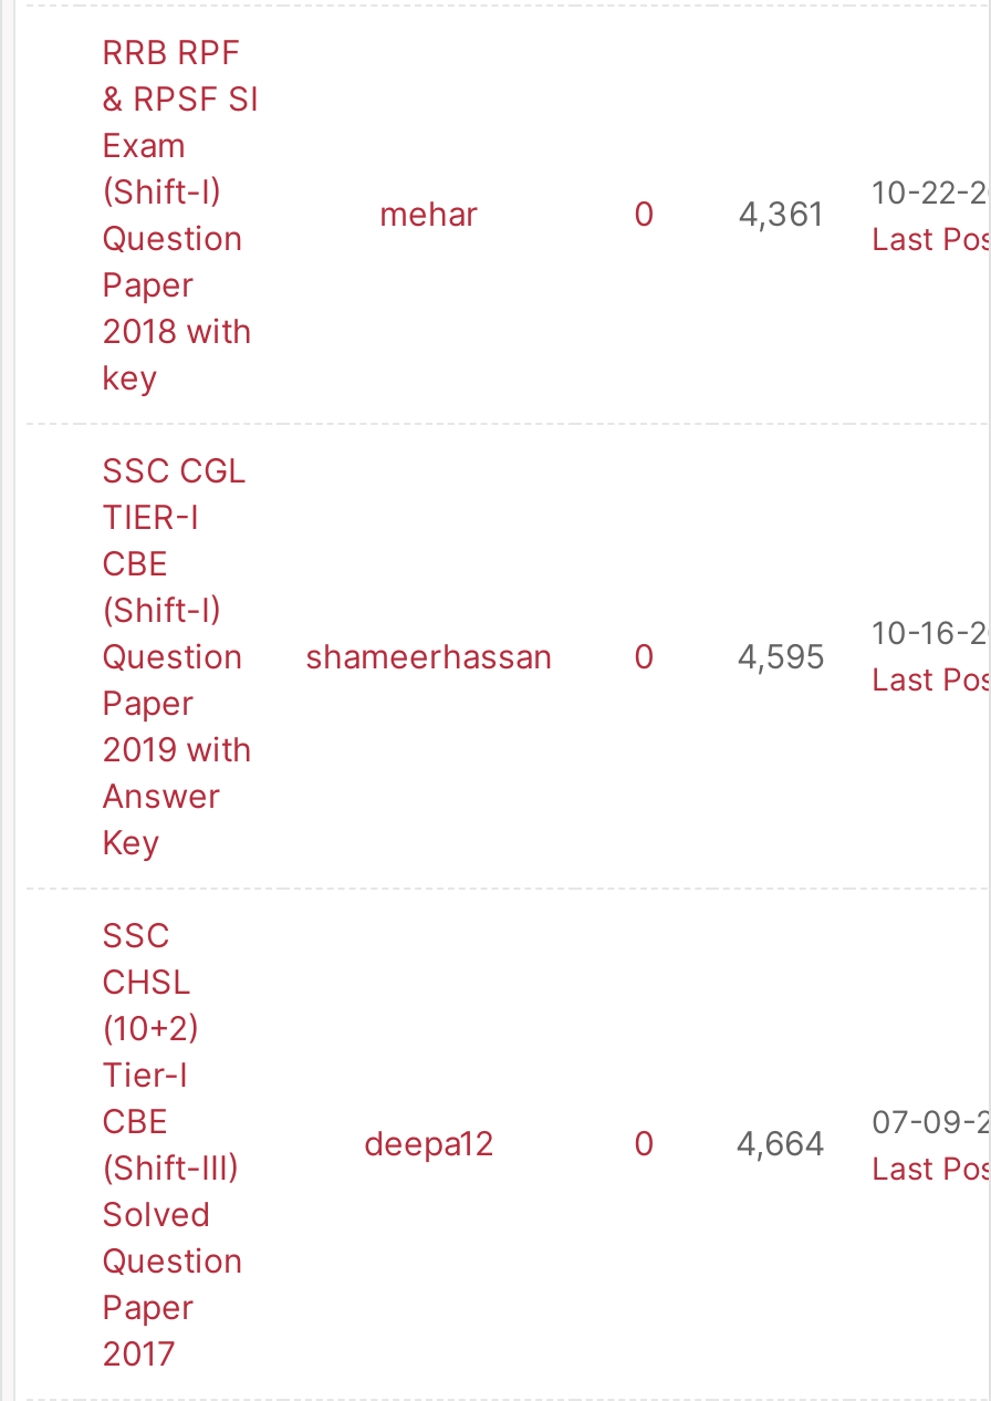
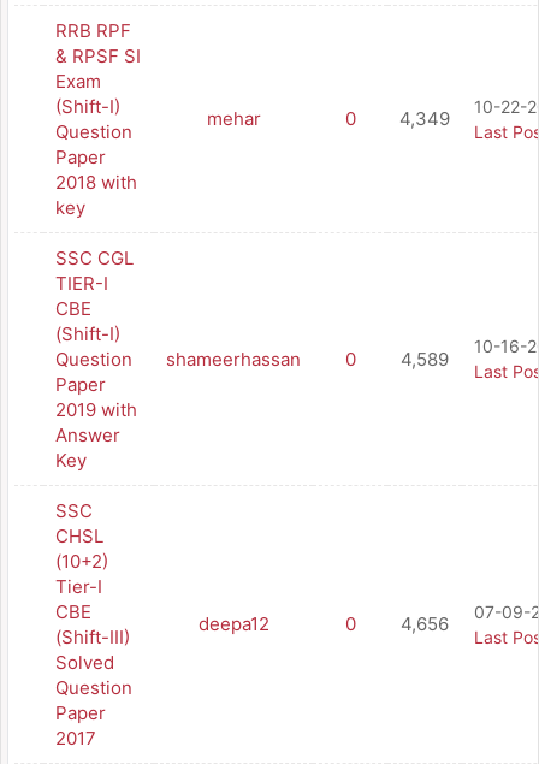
[634,193,824,235] 0 4,361 -> [345,107,450,130] 0 4,349
[102,635,825,677] Question shameerhassan 0 4,595 -> [55,348,449,371] Question shameerhassan 0 4,589
[634,1122,826,1164] 0 4,664 -> [345,612,449,635] 0 4,656

